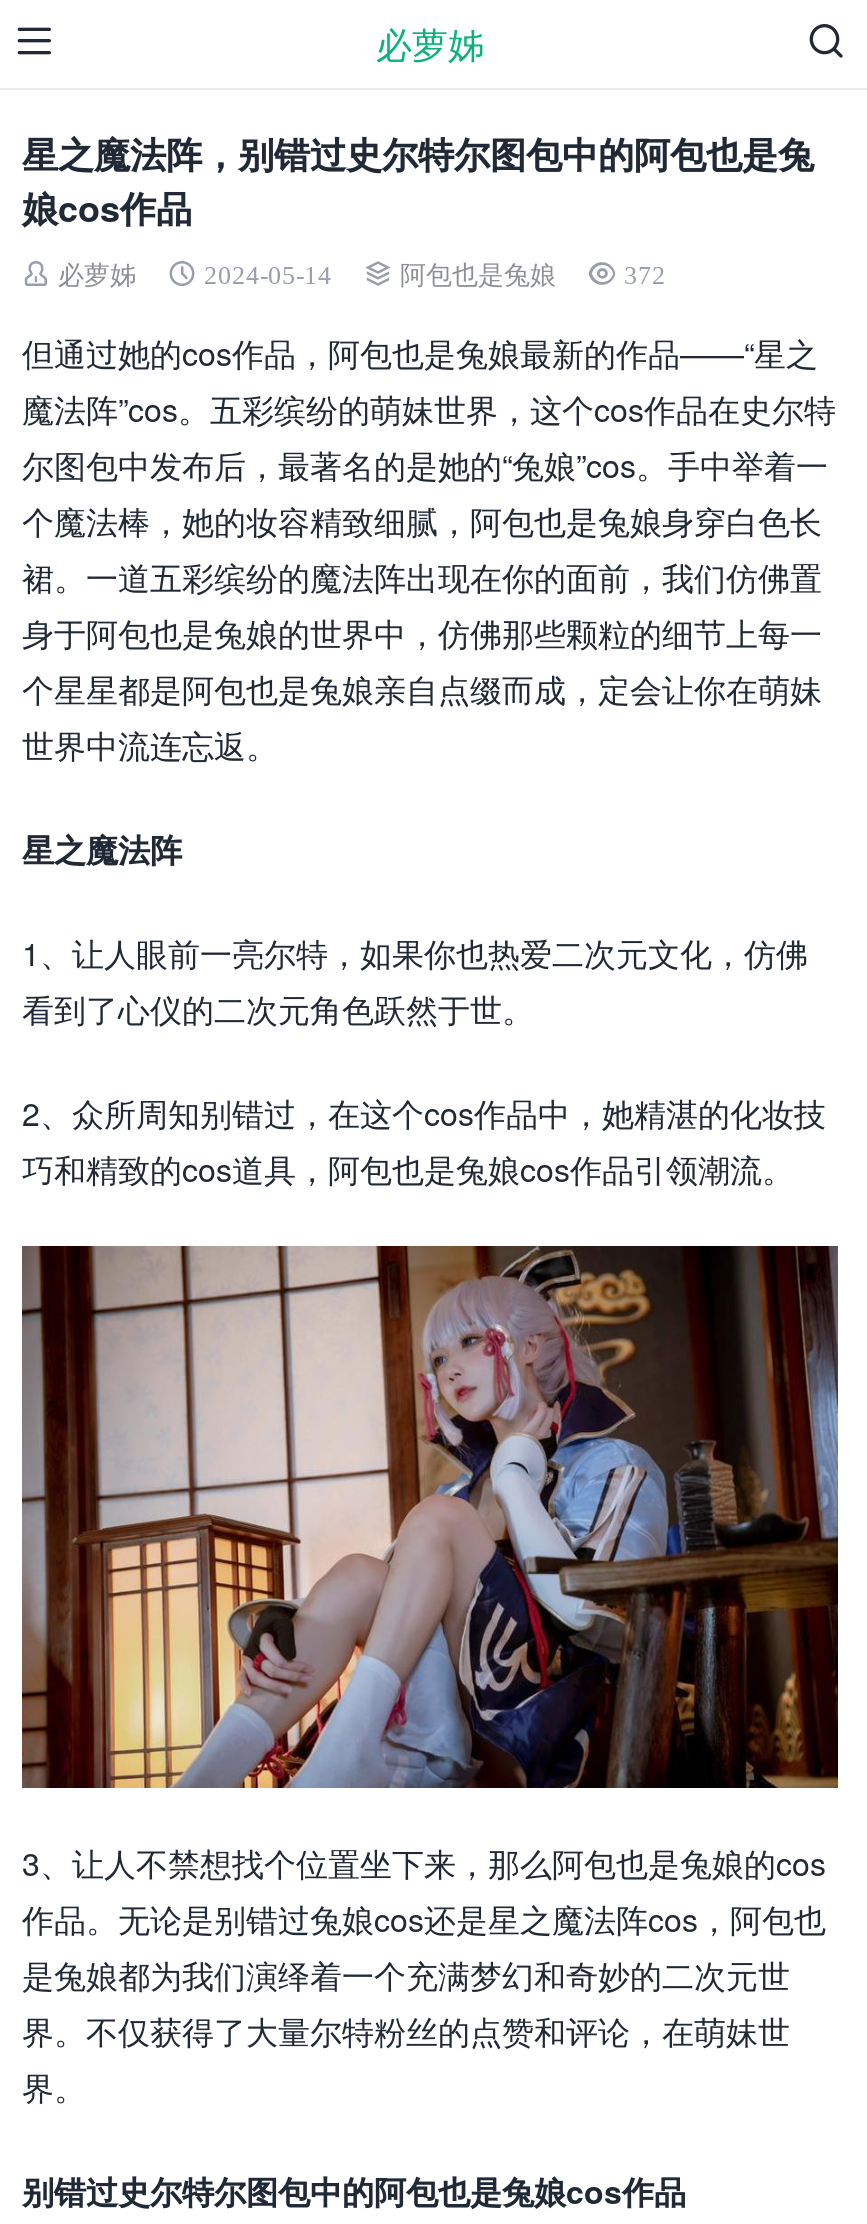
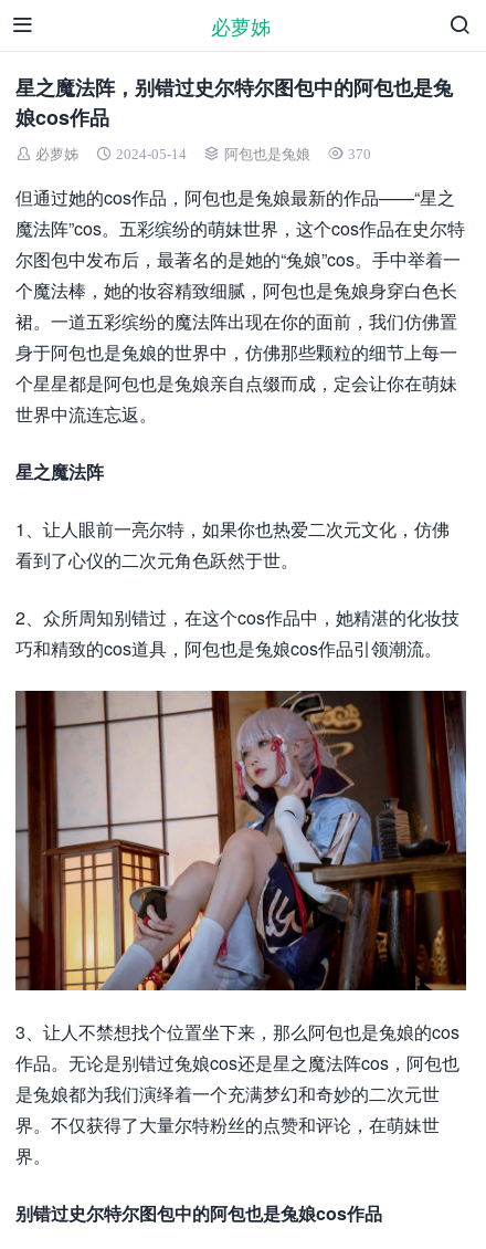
[624,262,666,288] 372 -> [348,147,371,161] 370

